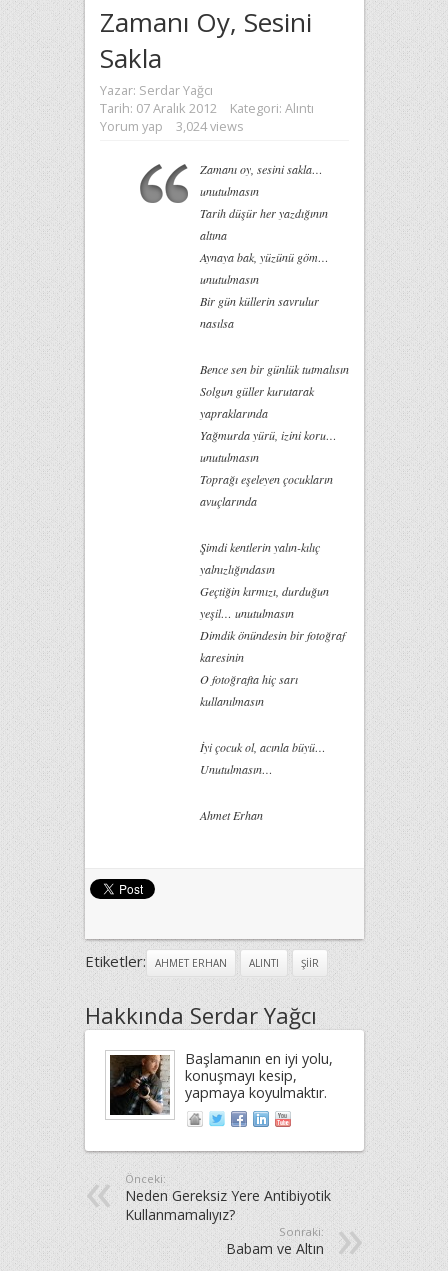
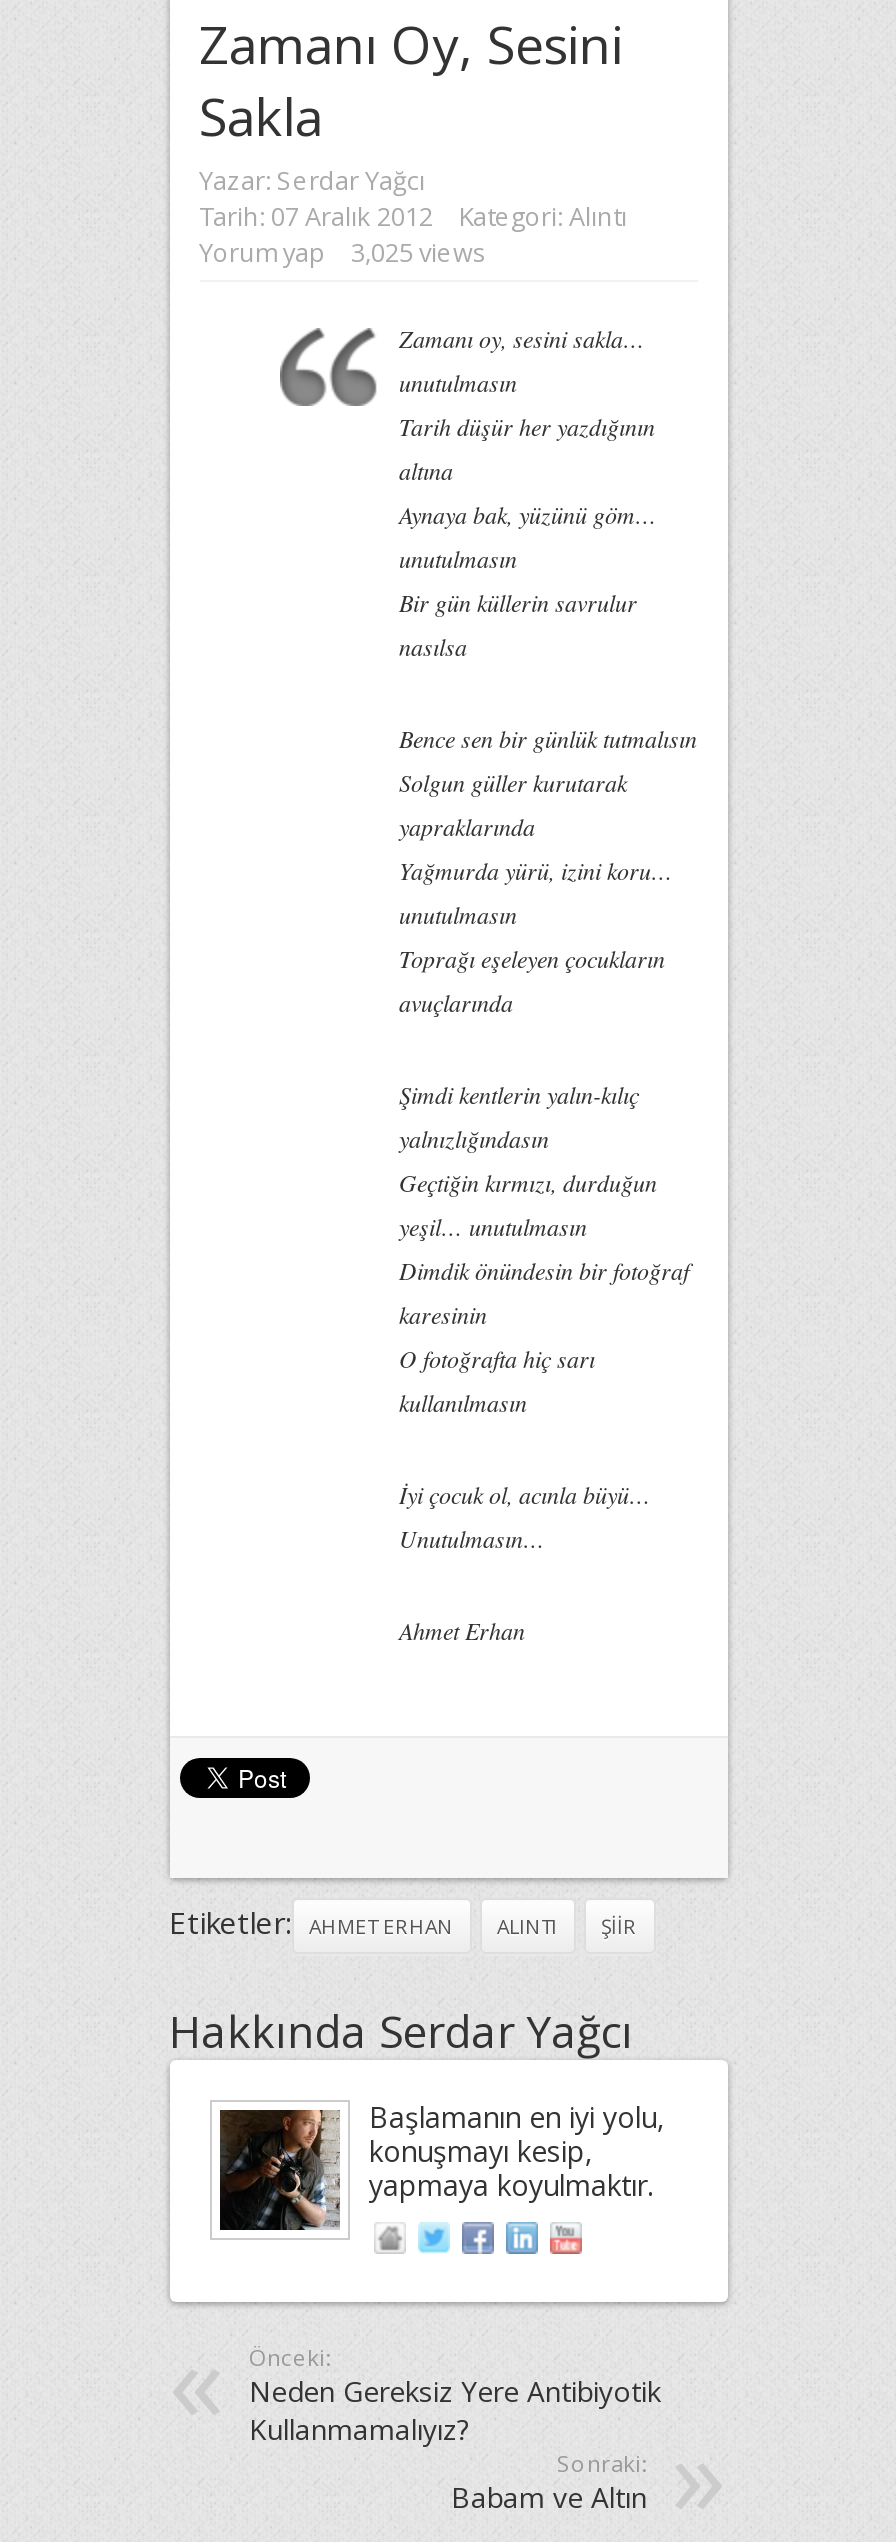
[99,117,243,135] Yorum yap 3,024 views -> [199,234,487,270] Yorum yap 3,025 views

